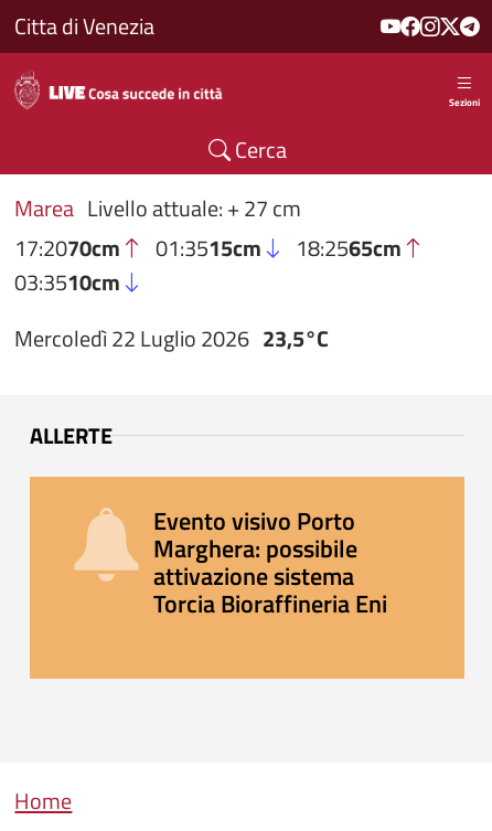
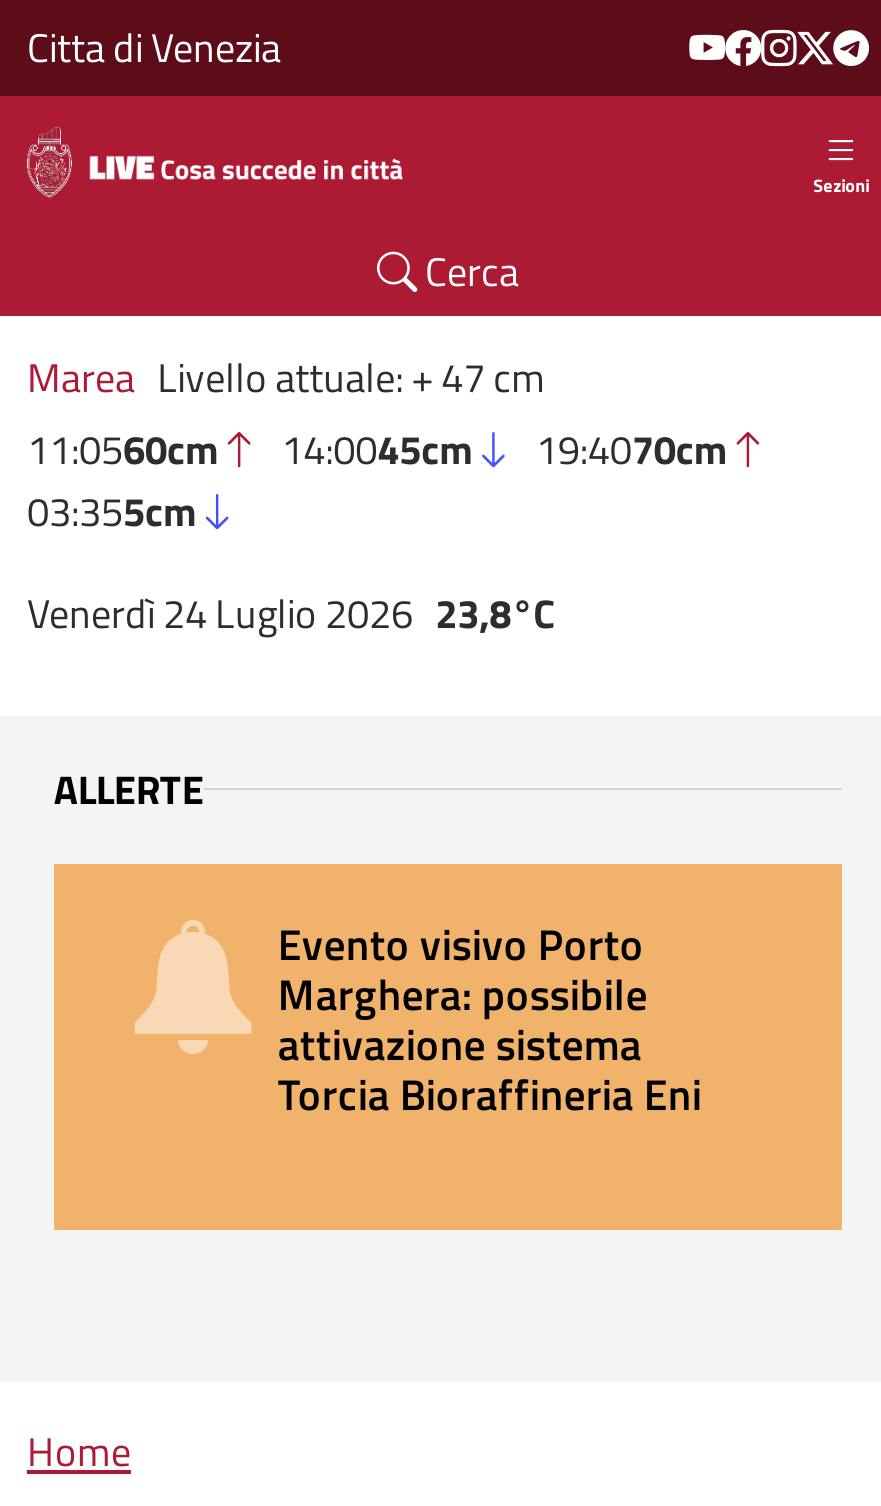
[15,191,401,299] Marea Livello attuale: + 27 cm | 17:2070cm | 01:3515cm | 18:2565cm | 03:3510cm -> [27,346,728,542] Marea Livello attuale: + 47 cm | 11:0560cm | 14:0045cm | 19:4070cm | 03:355cm
[15,321,328,356] Mercoledì 22 Luglio 2026 23,5°C -> [27,583,555,645] Venerdì 24 Luglio 2026 23,8°C

